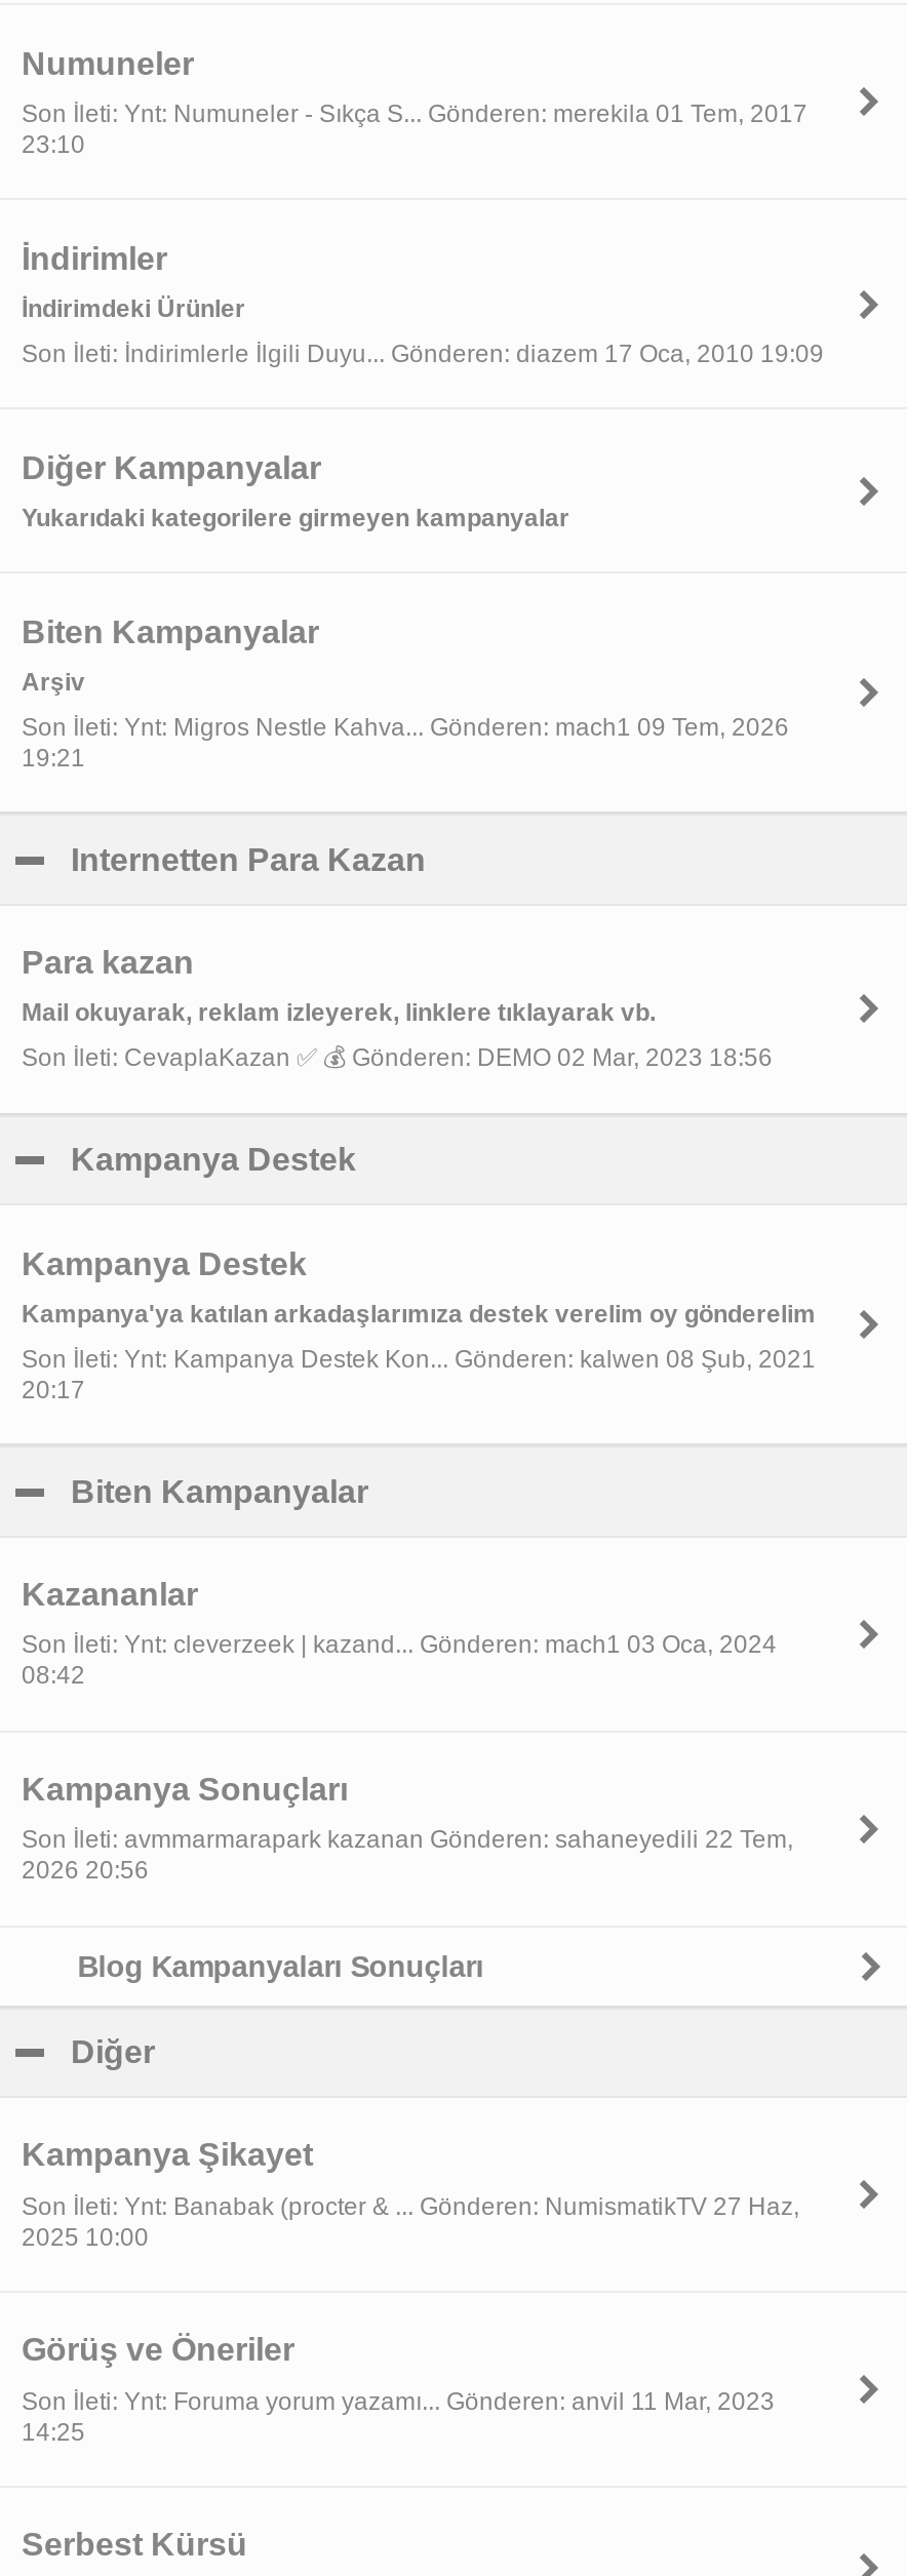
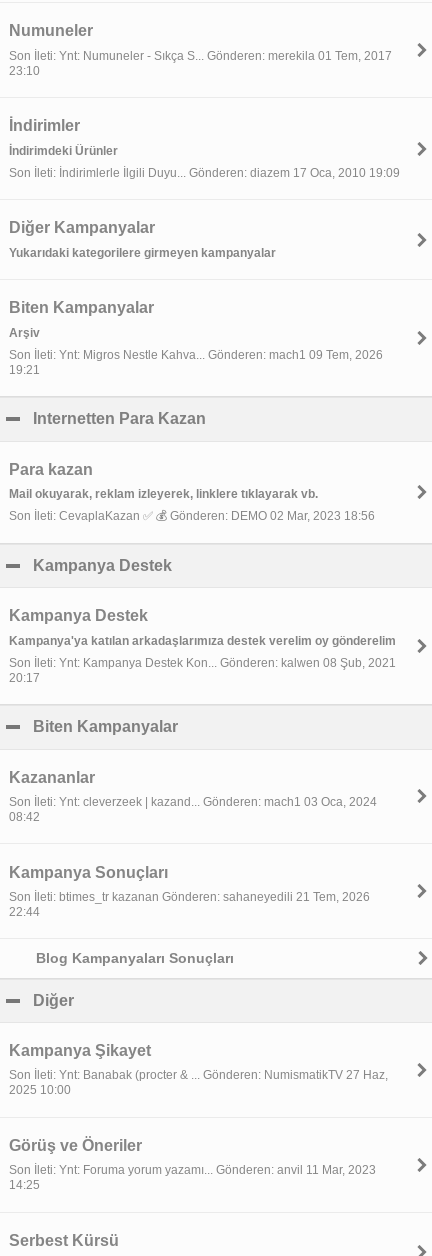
[22,1825,793,1885] Son İleti: avmmarmarapark kazanan Gönderen: sahaneyedili 22 Tem, | 2026 20:56 -> [9,890,370,919] Son İleti: btimes_tr kazanan Gönderen: sahaneyedili 21 Tem, 2026 | 22:44

